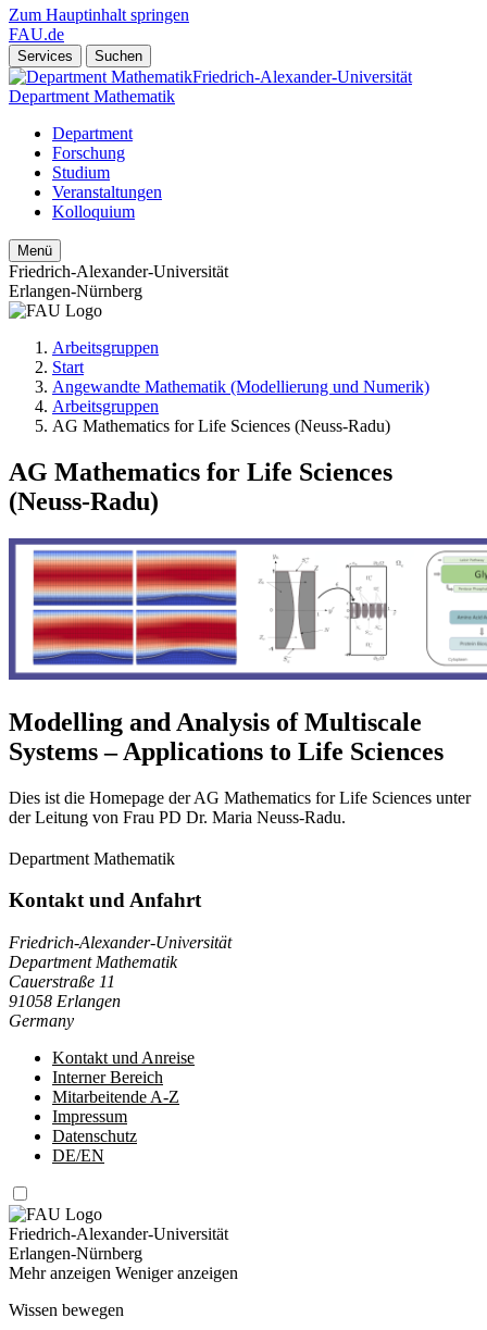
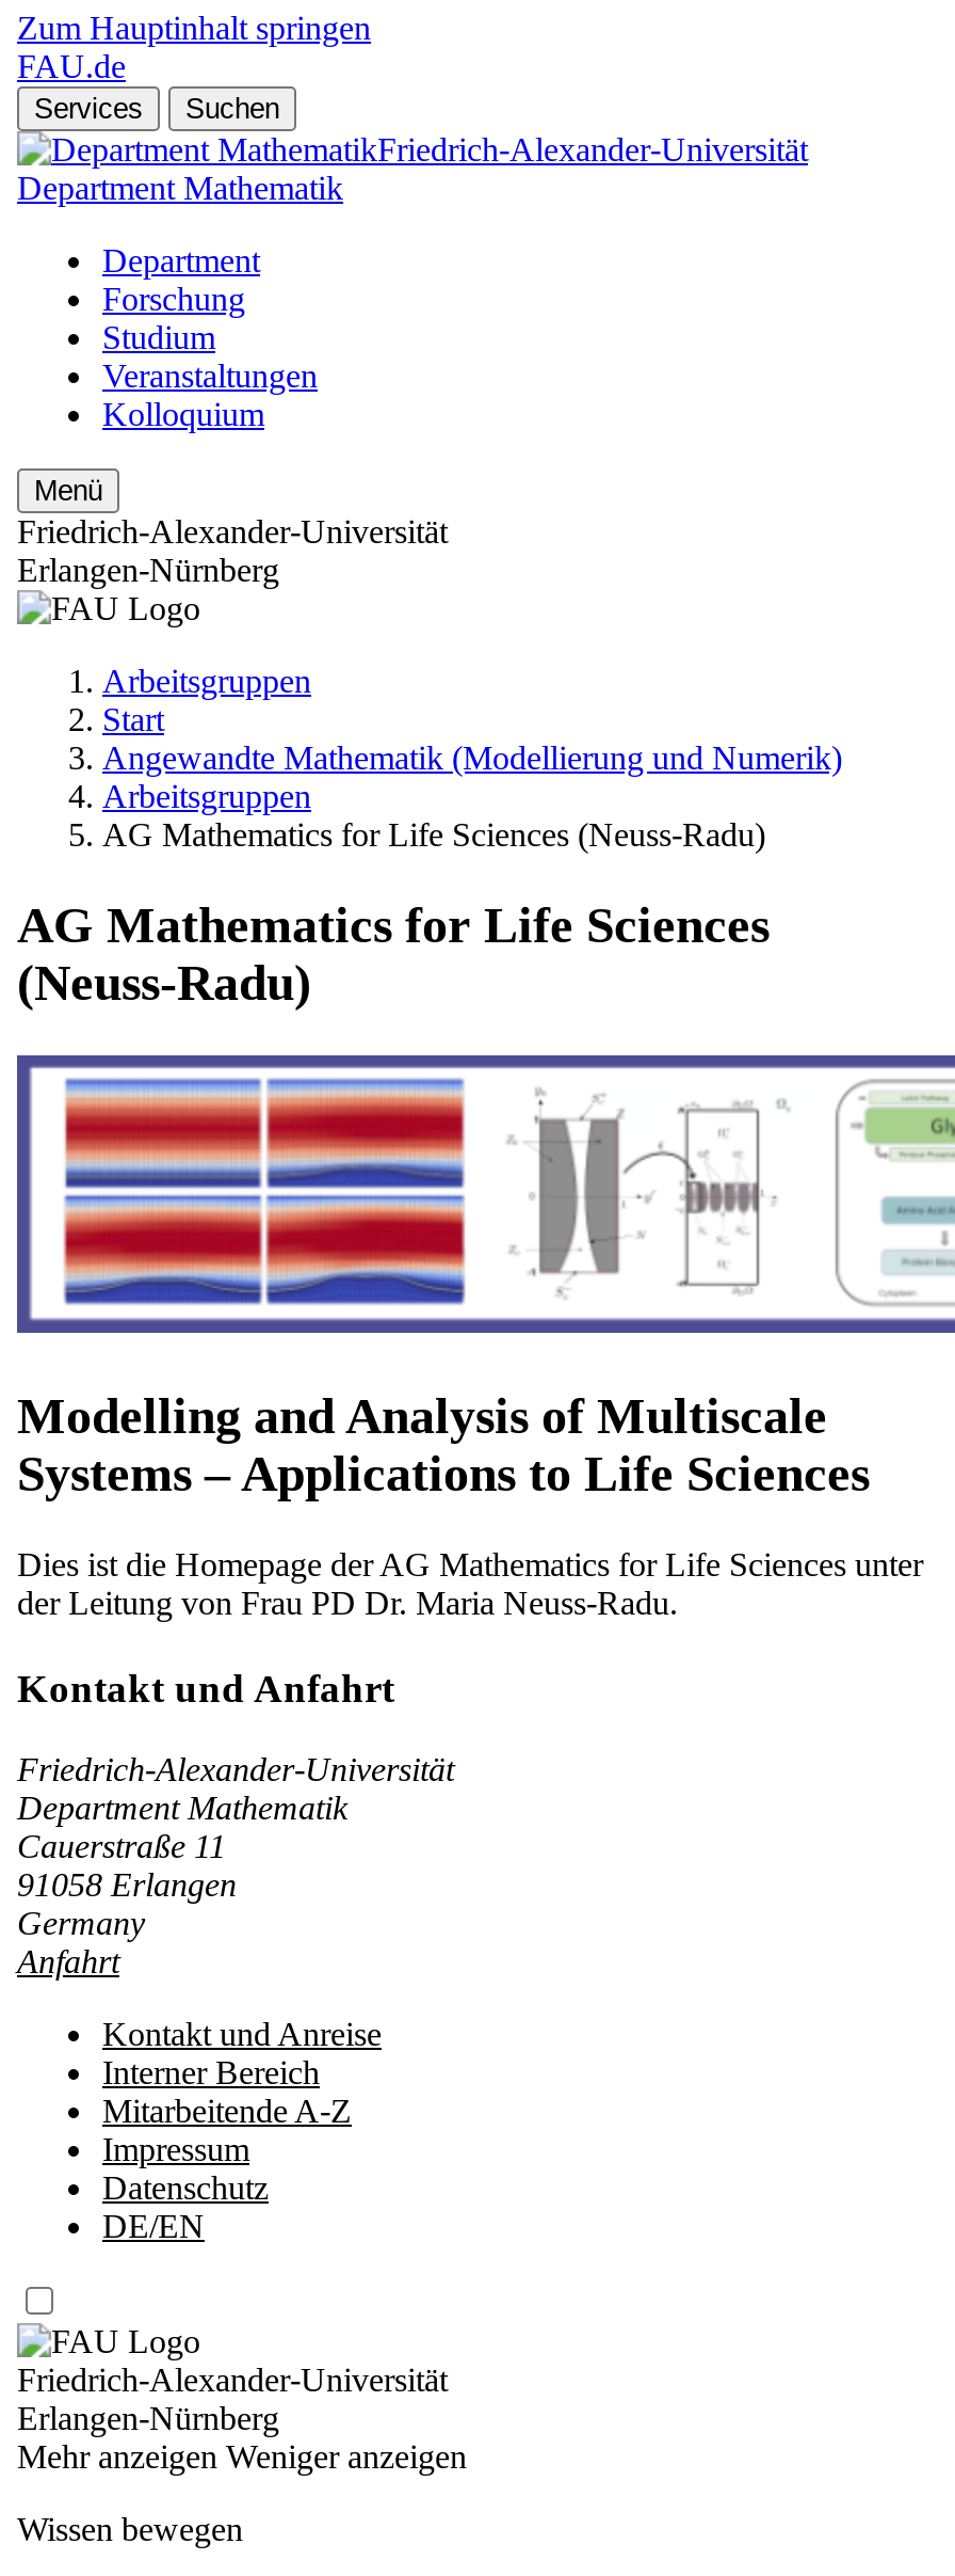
[9,849,175,867] Department Mathematik -> none
moved [9,889,232,1030] -> [17,1665,454,1941]: Kontakt und Anfahrt | Friedrich-Alexander-Universität | Department Mathematik | Cauerstraße 11 | 91058 Erlangen | Germany
none -> [17,1944,119,1980] Anfahrt

